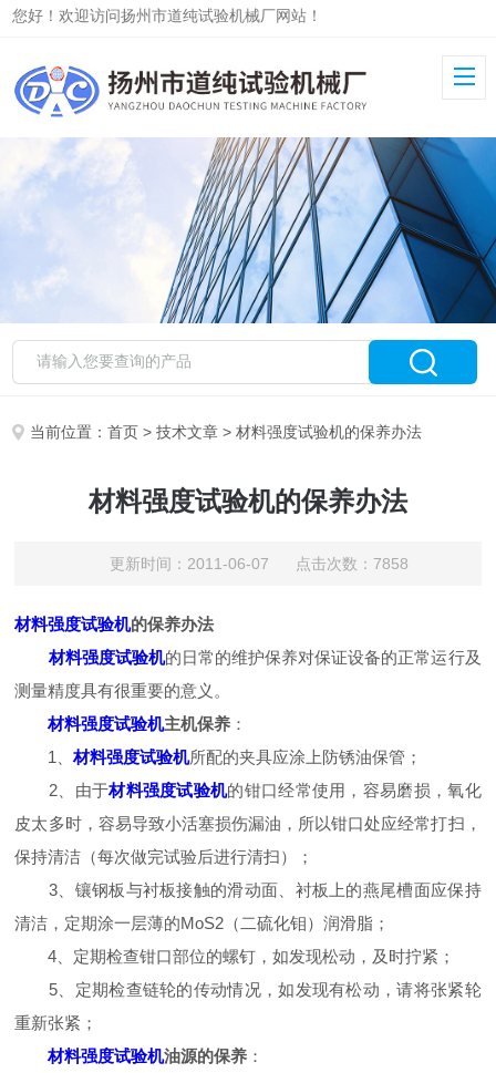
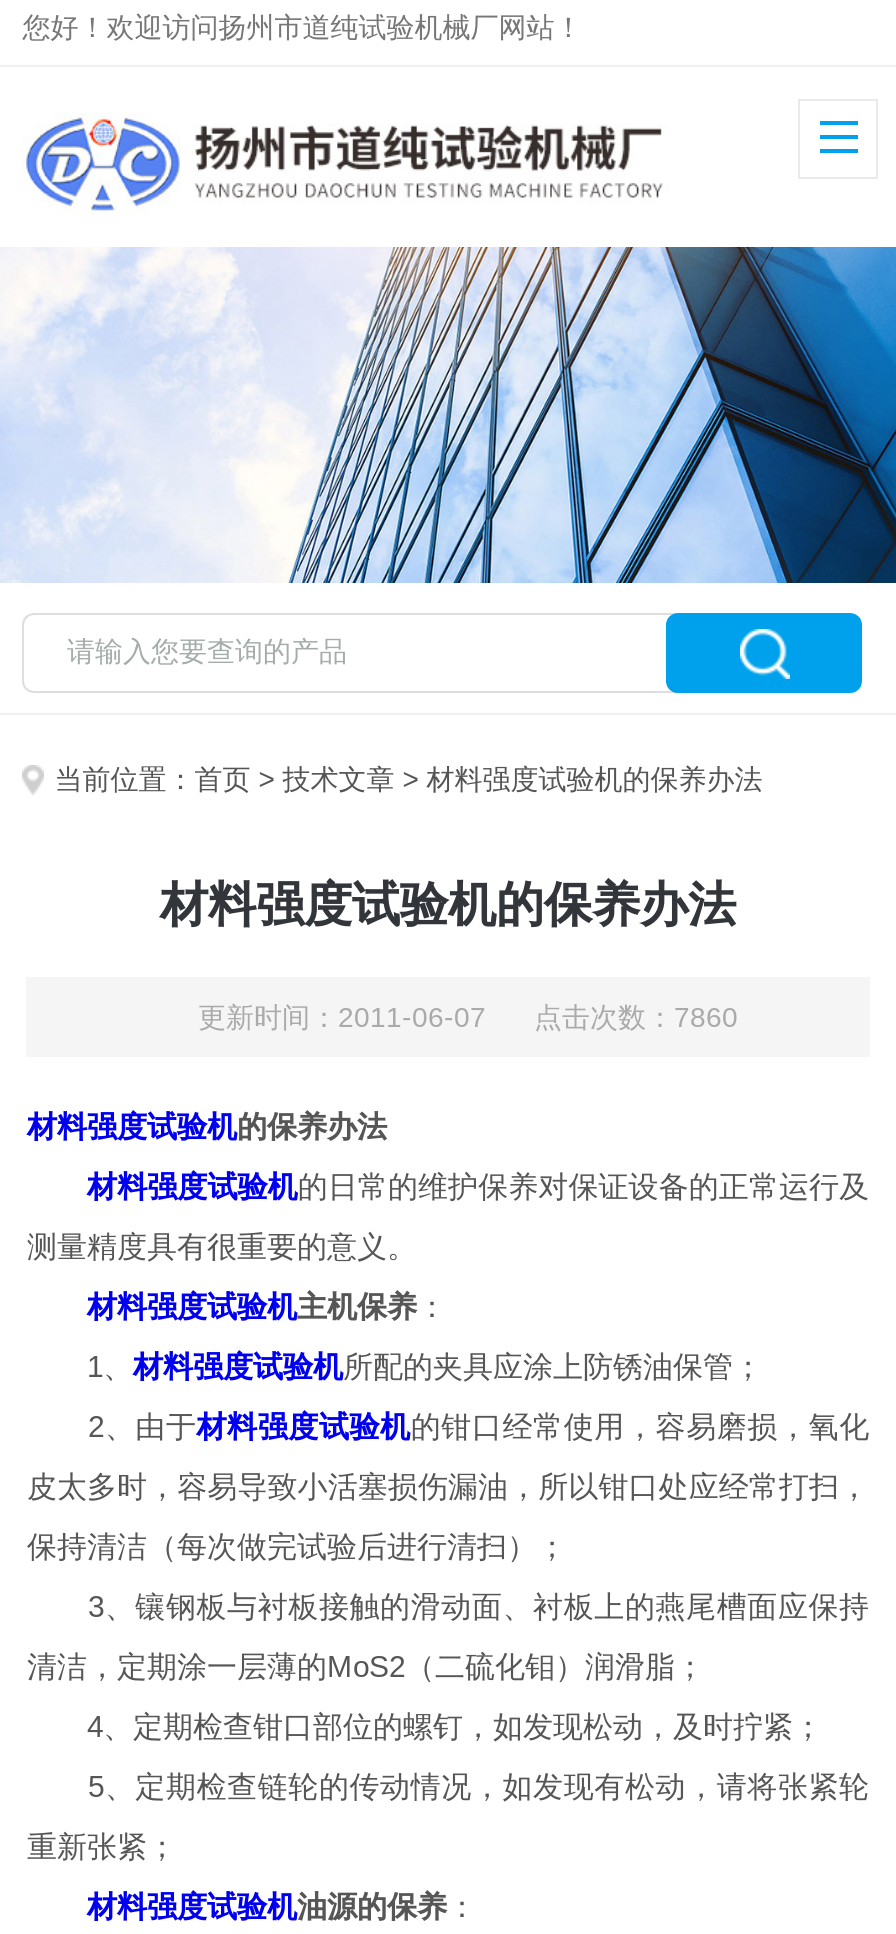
[110,555,409,573] 更新时间：2011-06-07 点击次数：7858 -> [198,1001,738,1033] 更新时间：2011-06-07 点击次数：7860

